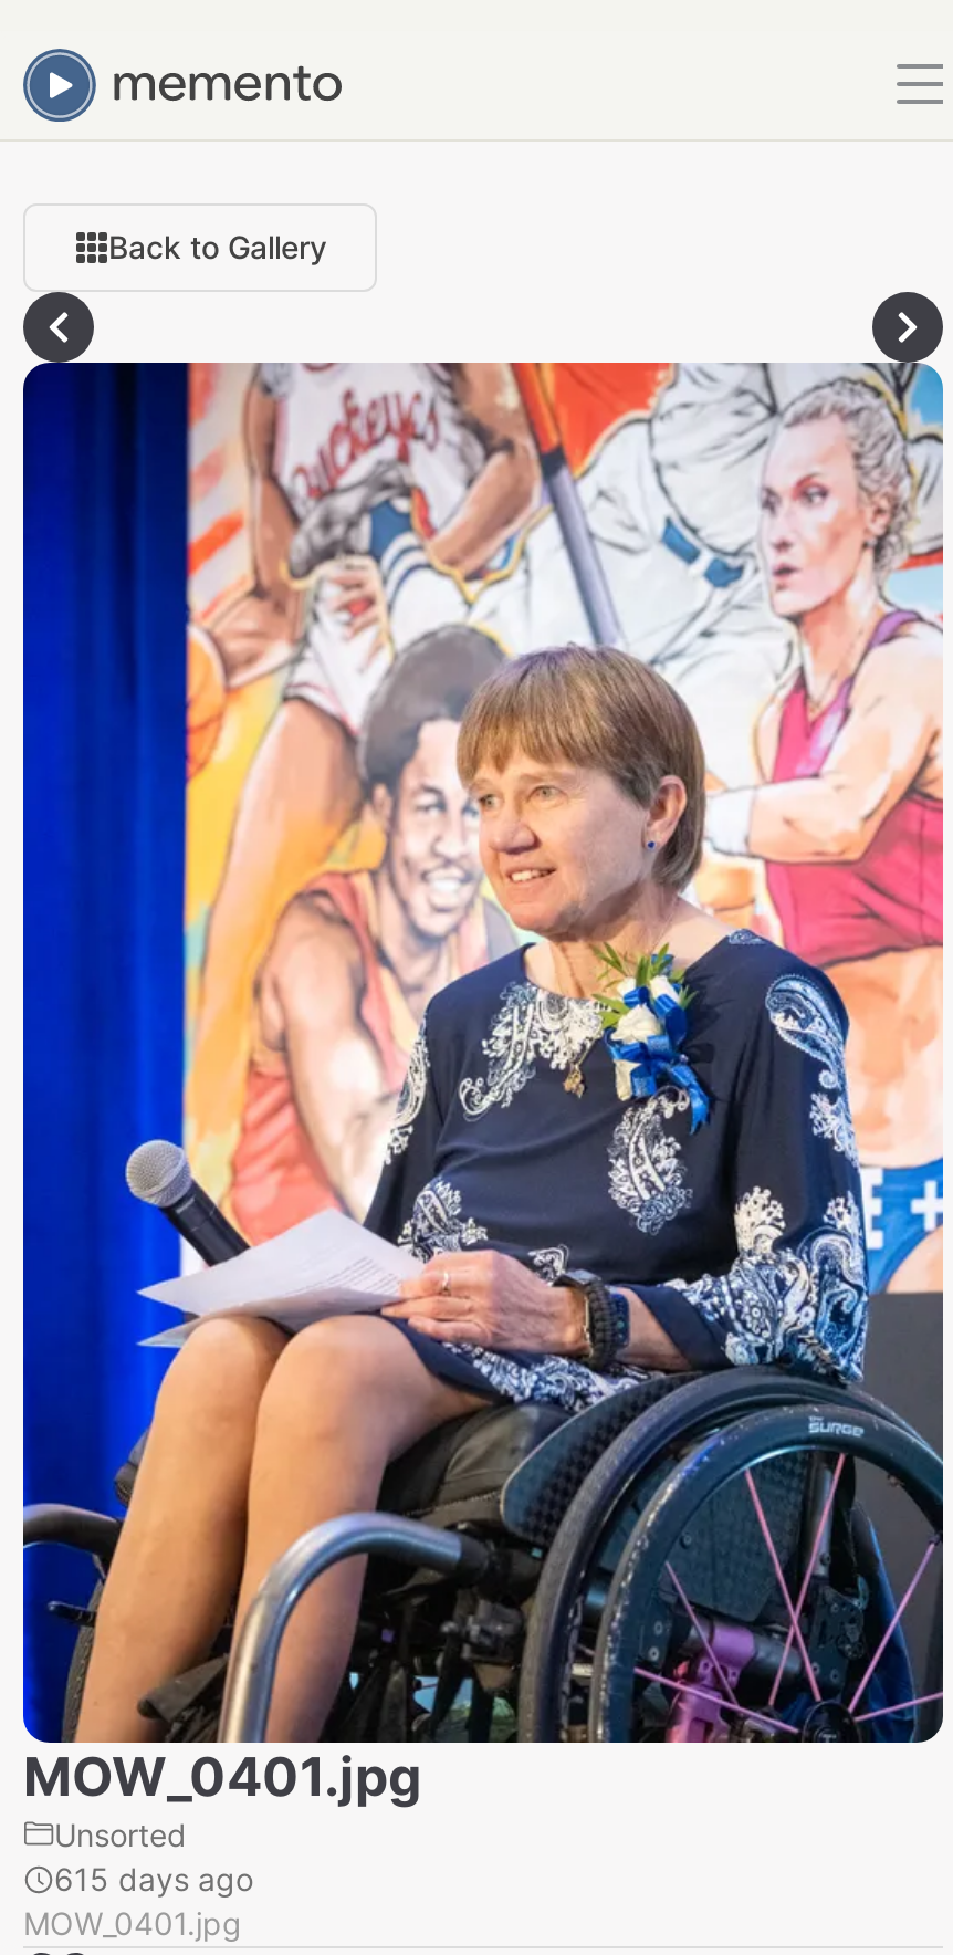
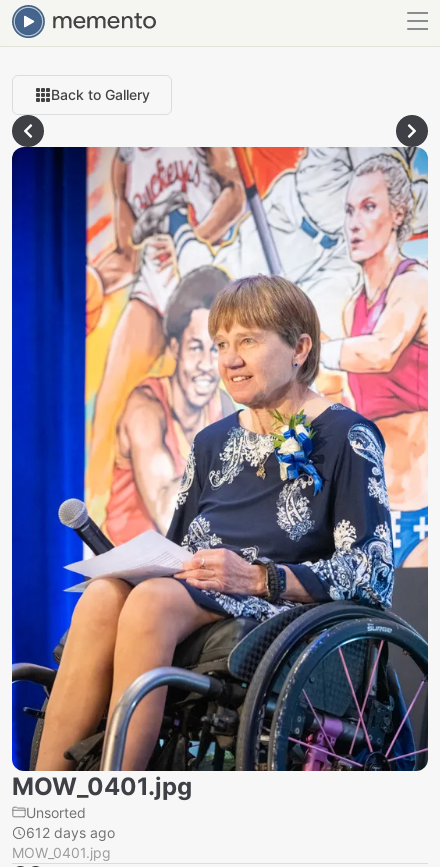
[54,1861,253,1898] 615 days ago -> [26,824,115,841] 612 days ago

